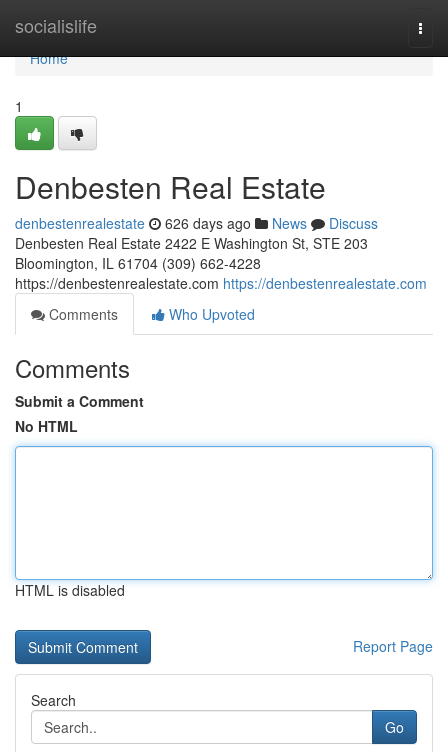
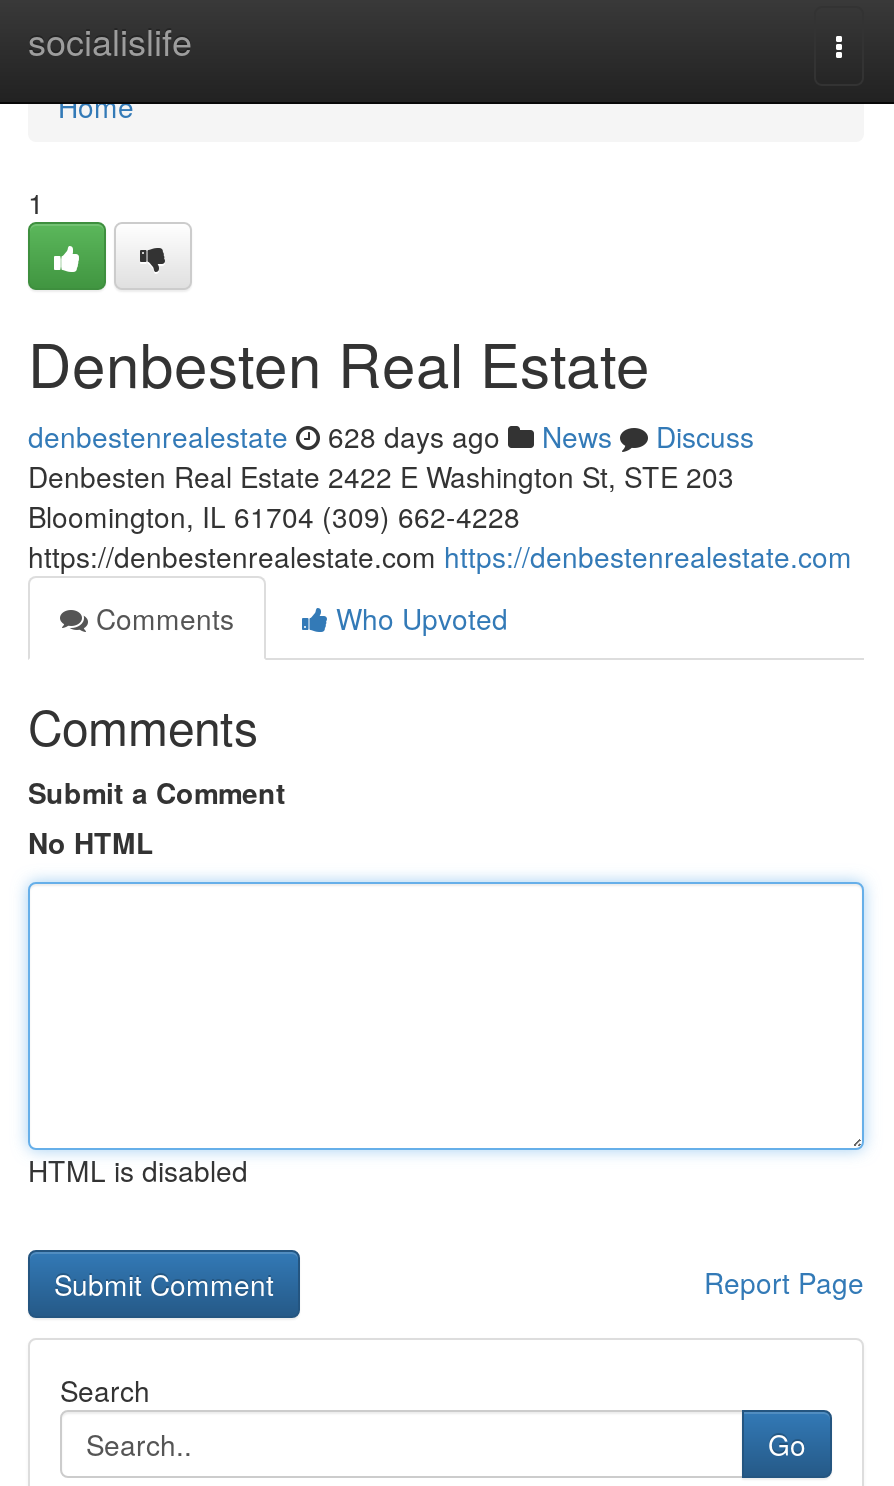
[15,213,378,233] denbestenrealestate 626 days ago News Discuss -> [28,416,754,456] denbestenrealestate 628 days ago News Discuss

